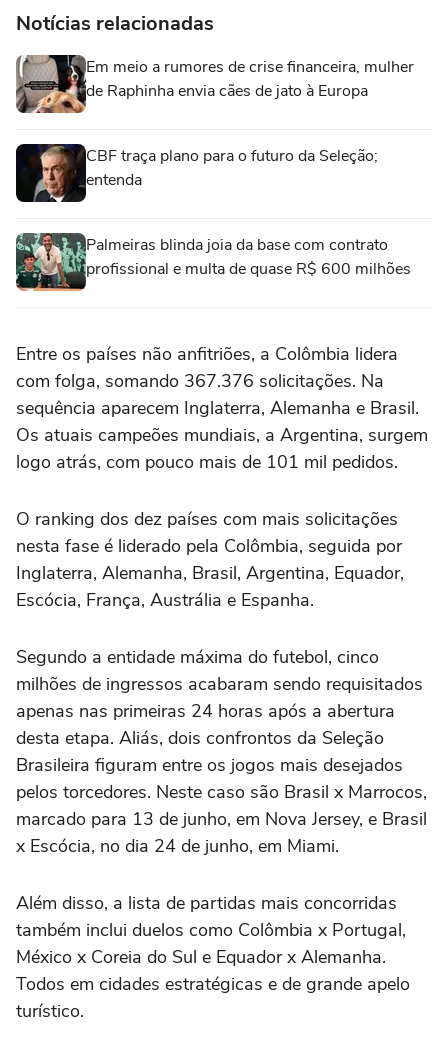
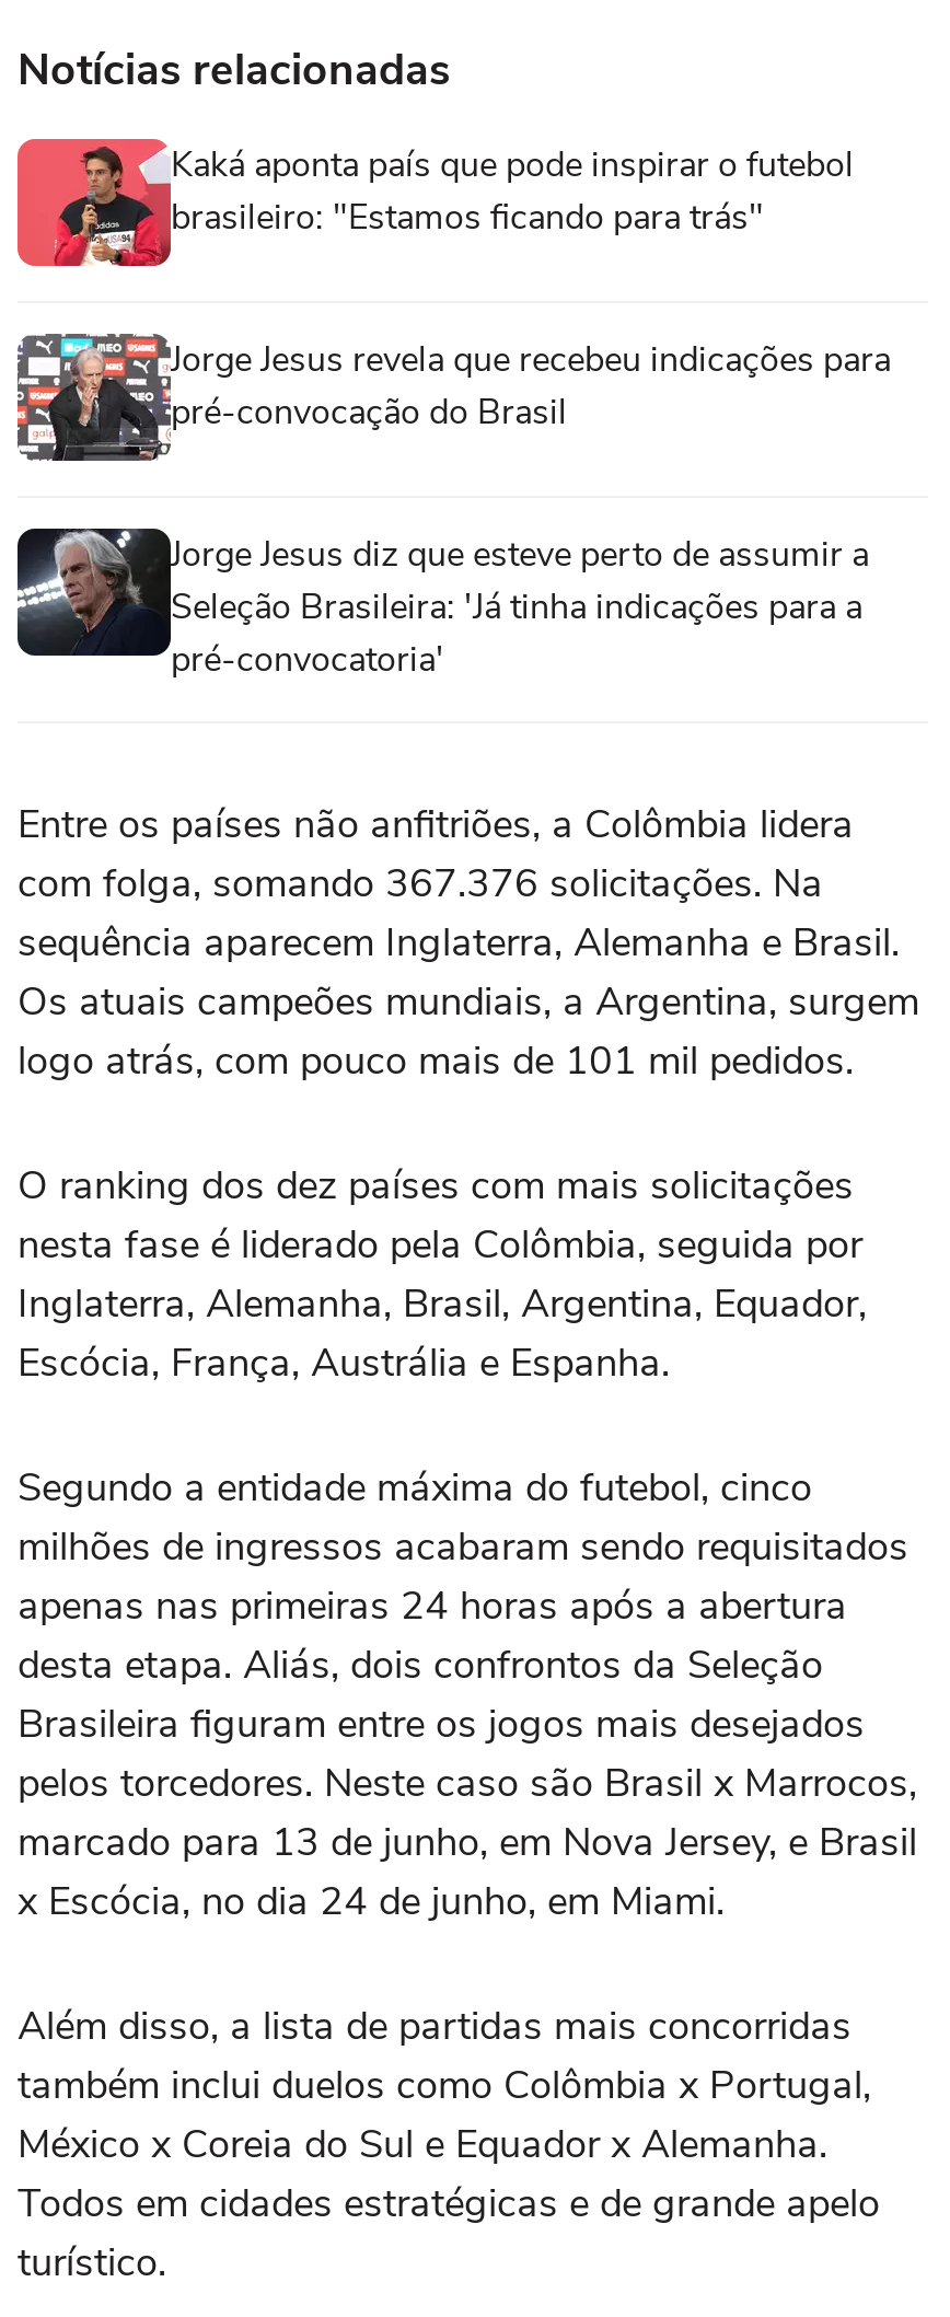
[15,54,414,114] [image] | Em meio a rumores de crise financeira, mulher | de Raphinha envia cães de jato à Europa -> [15,137,854,268] [image] | Kaká aponta país que pode inspirar o futebol | brasileiro: "Estamos ficando para trás"
[15,143,378,202] [image] | CBF traça plano para o futuro da Seleção; | entenda -> [15,332,891,461] [image] | Jorge Jesus revela que recebeu indicações para | pré-convocação do Brasil
[16,232,411,292] [image] | Palmeiras blinda joia da base com contrato | profissional e multa de quase R$ 600 milhões -> [15,526,869,684] [image] | Jorge Jesus diz que esteve perto de assumir a | Seleção Brasileira: 'Já tinha indicações para a | pré-convocatoria'

